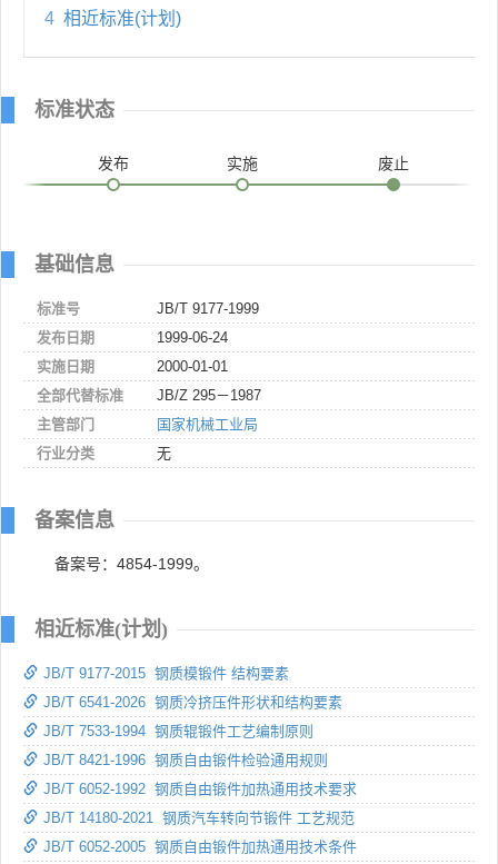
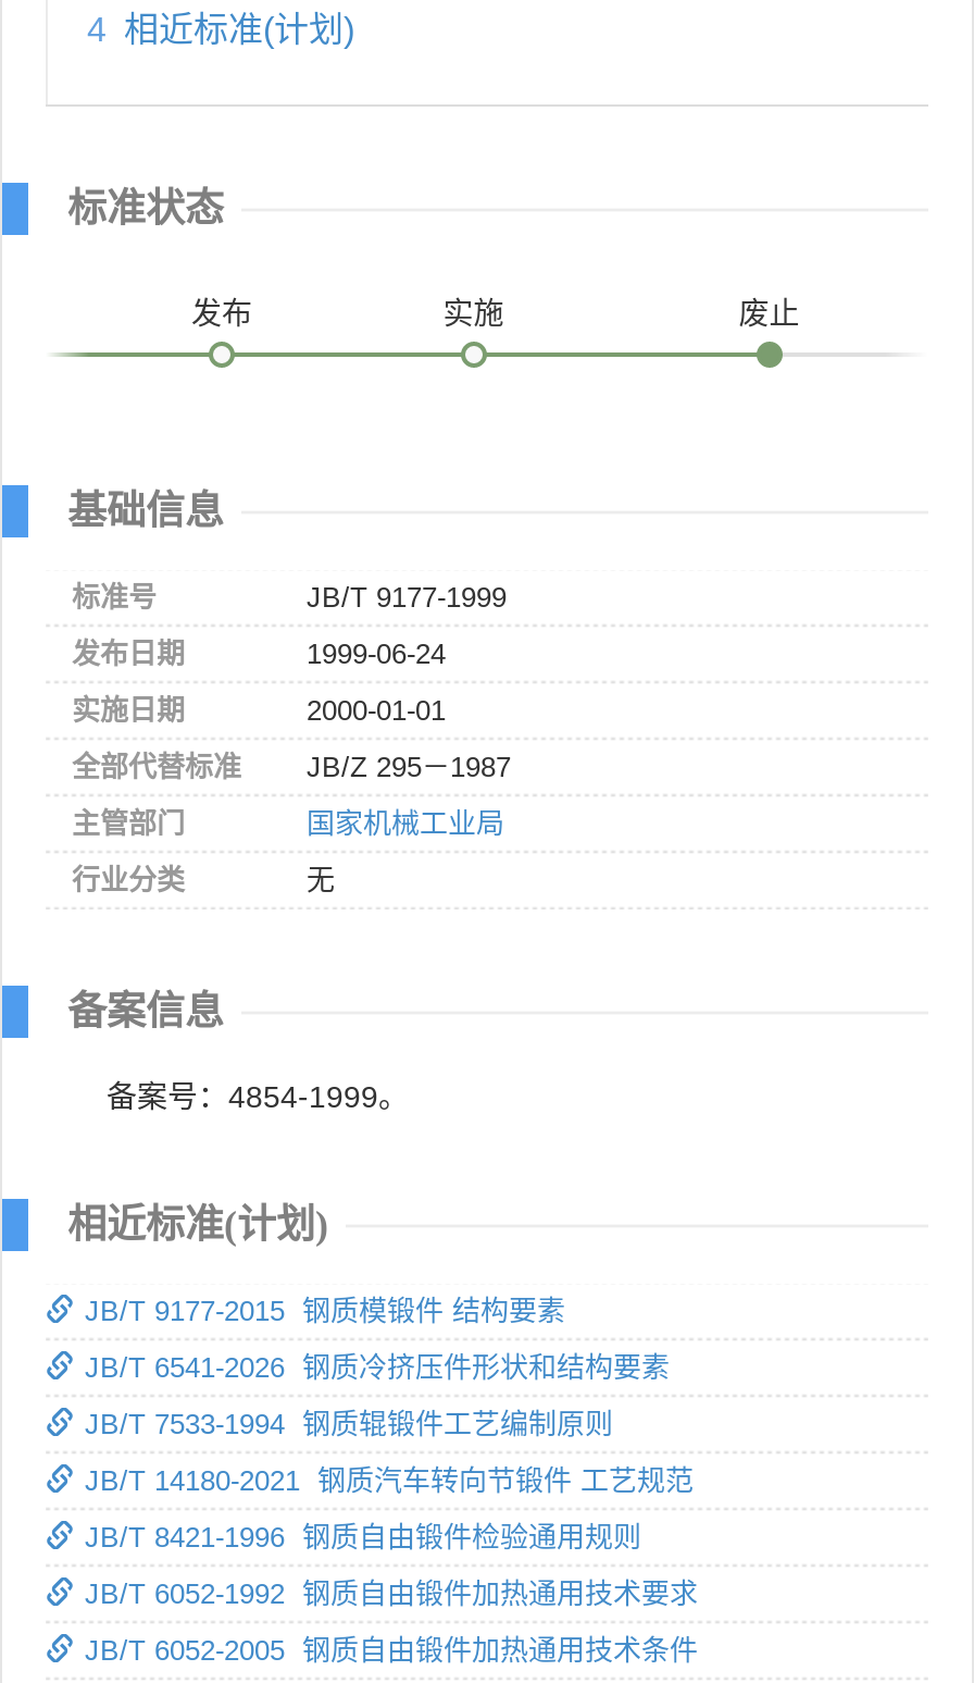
moved [43,752,357,797] -> [85,1521,698,1610]: JB/T 8421-1996 钢质自由锻件检验通用规则 | JB/T 6052-1992 钢质自由锻件加热通用技术要求
moved [43,810,355,826] -> [85,1464,694,1497]: JB/T 14180-2021 钢质汽车转向节锻件 工艺规范

